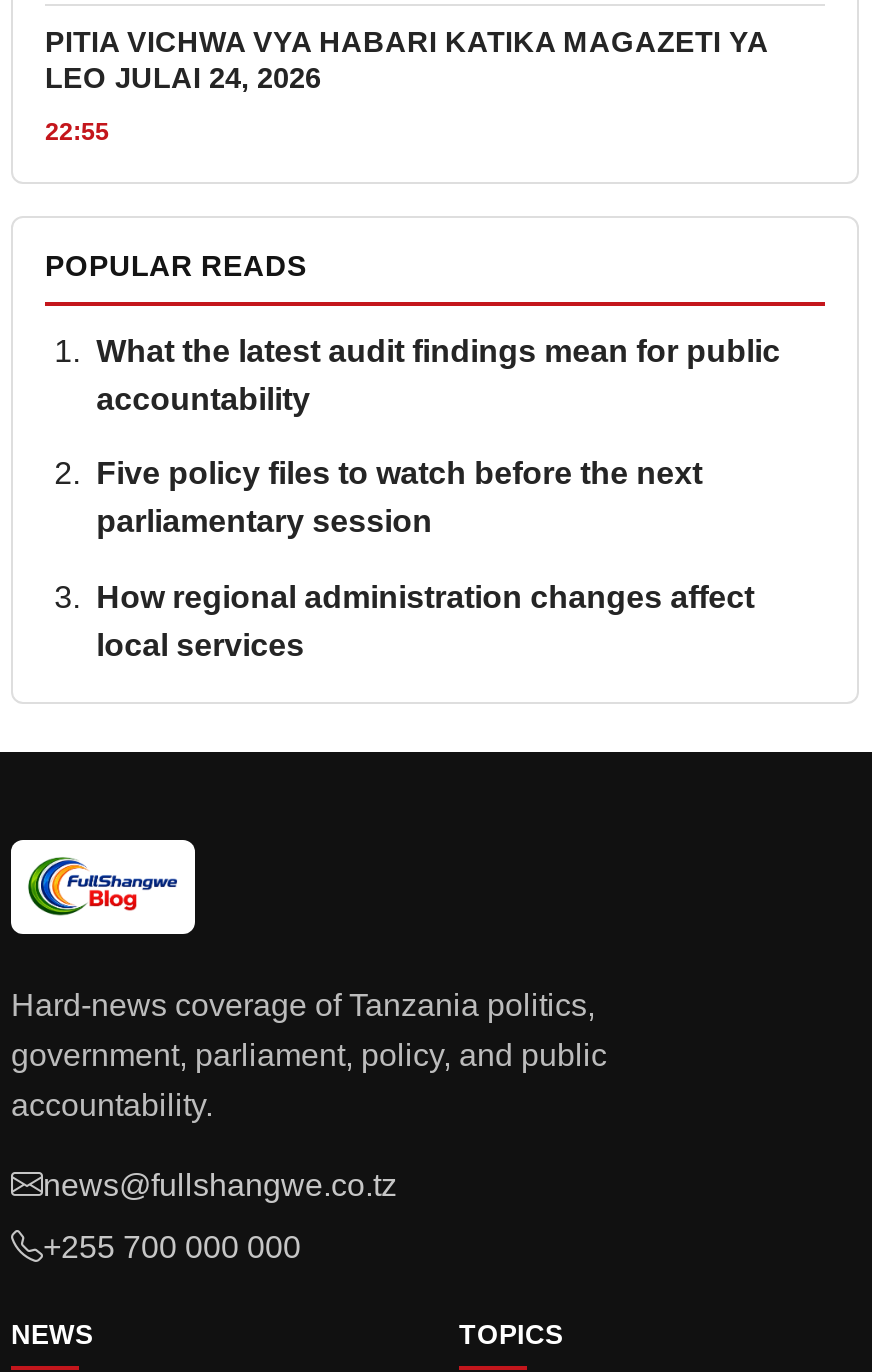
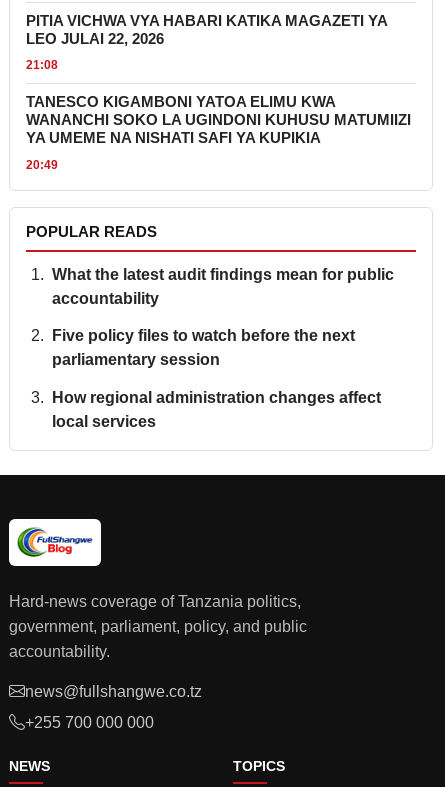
[45,62,321,146] LEO JULAI 24, 2026 | 22:55 -> [26,31,411,172] LEO JULAI 22, 2026 | 21:08 | TANESCO KIGAMBONI YATOA ELIMU KWA | WANANCHI SOKO LA UGINDONI KUHUSU MATUMIIZI | YA UMEME NA NISHATI SAFI YA KUPIKIA | 20:49

